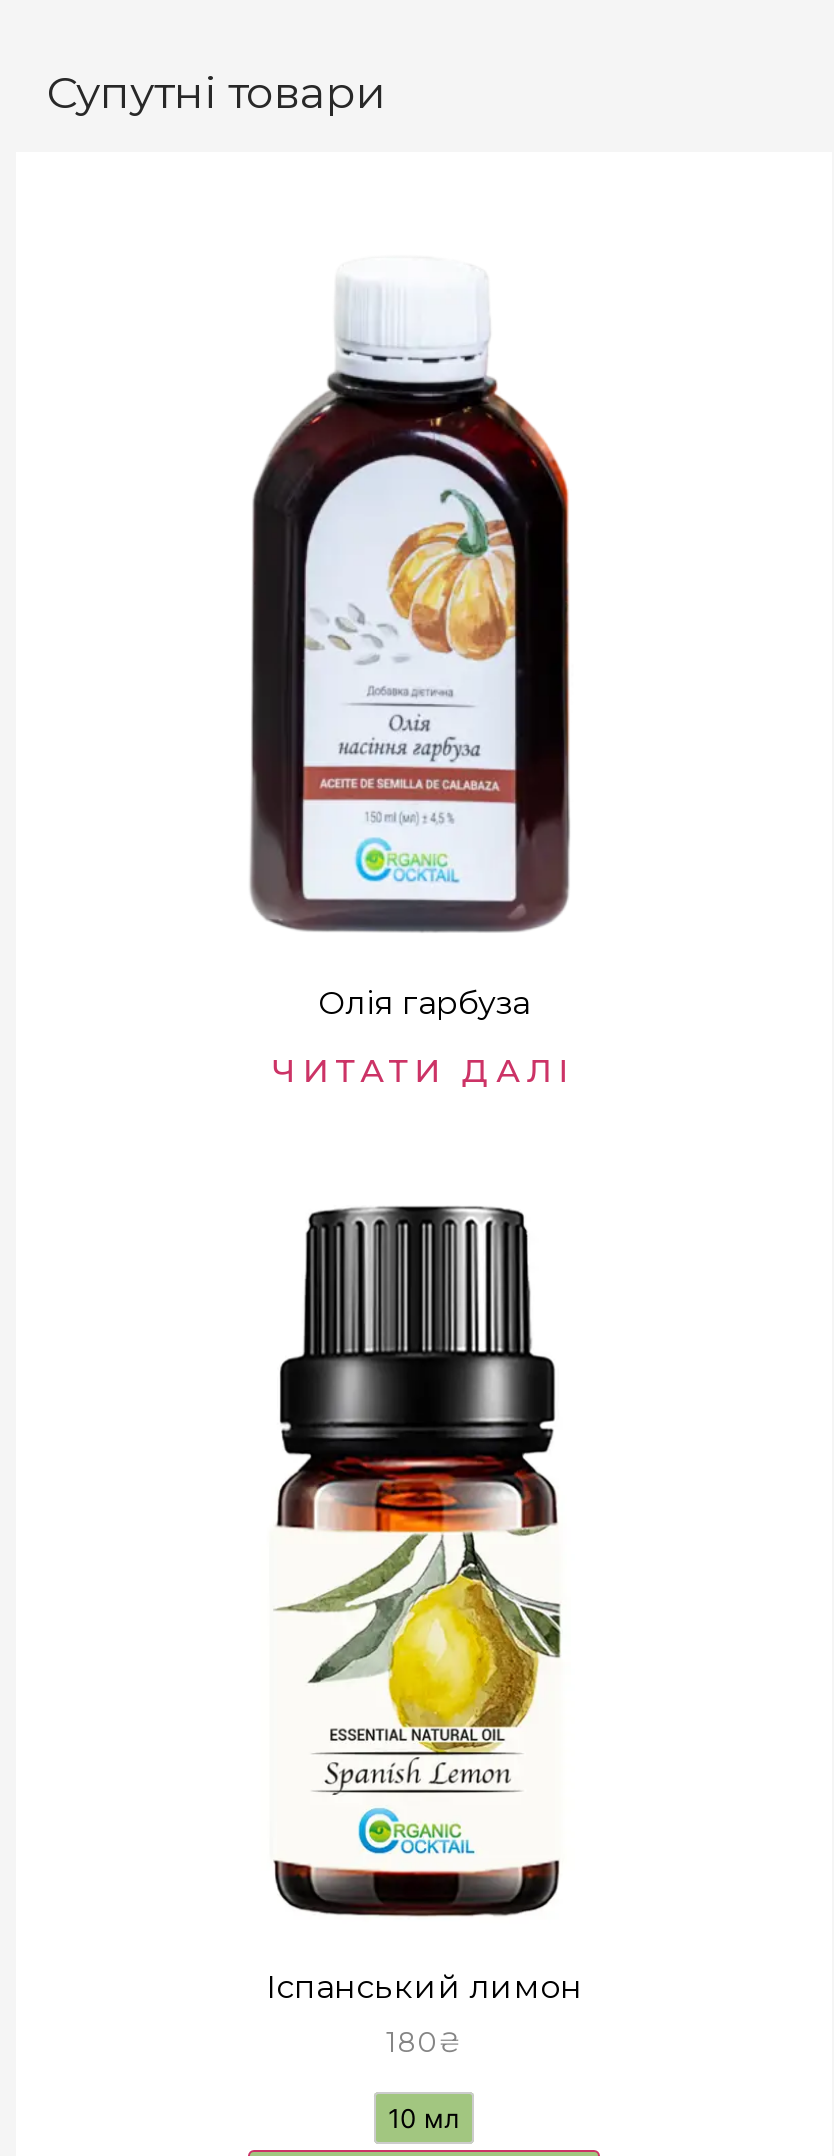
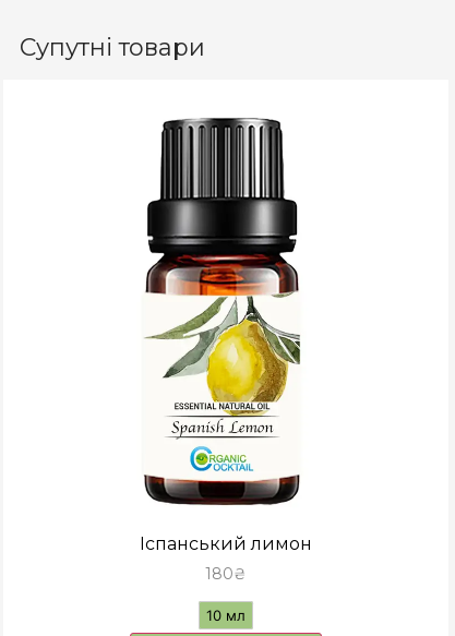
[250,306,575,1089] [image] | Олія гарбуза | ЧИТАТИ ДАЛІ -> none

